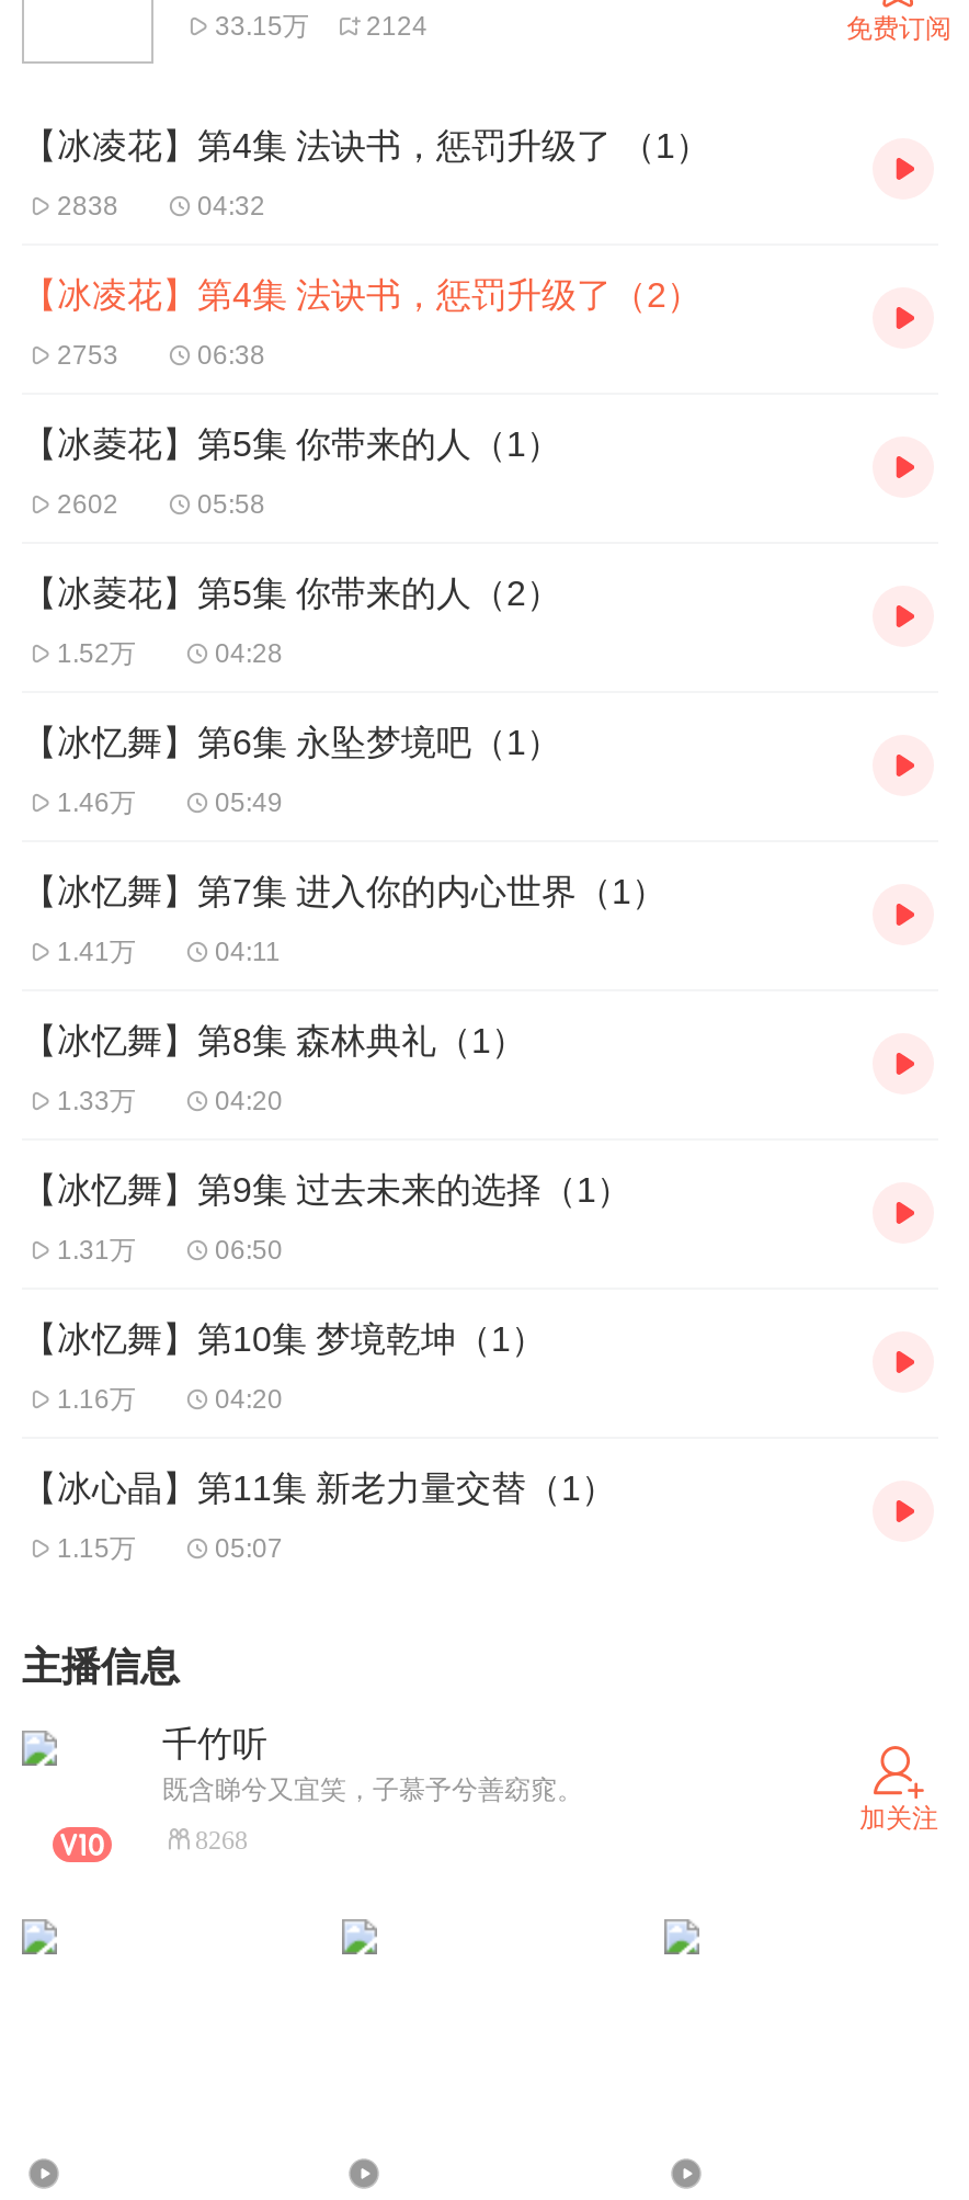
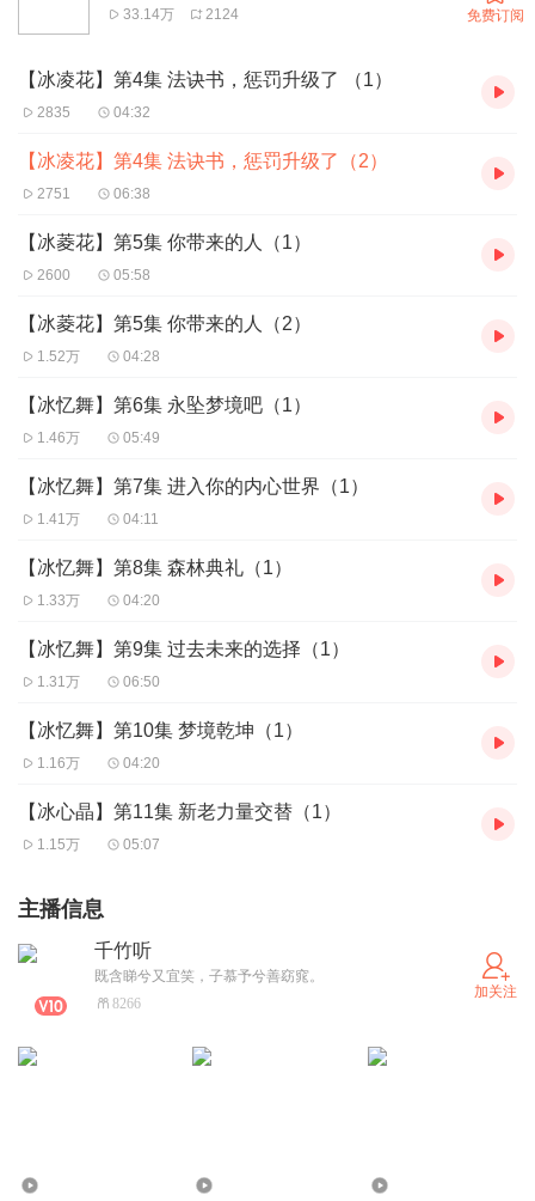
[215,10,428,41] 33.15万 2124 -> [123,5,239,22] 33.14万 2124
[57,190,118,221] 2838 -> [37,104,70,121] 2835
[57,340,118,370] 2753 -> [37,185,70,202] 2751
[57,489,118,519] 2602 -> [37,267,70,283] 2600
[195,1826,248,1856] 8268 -> [112,996,141,1012] 8266

